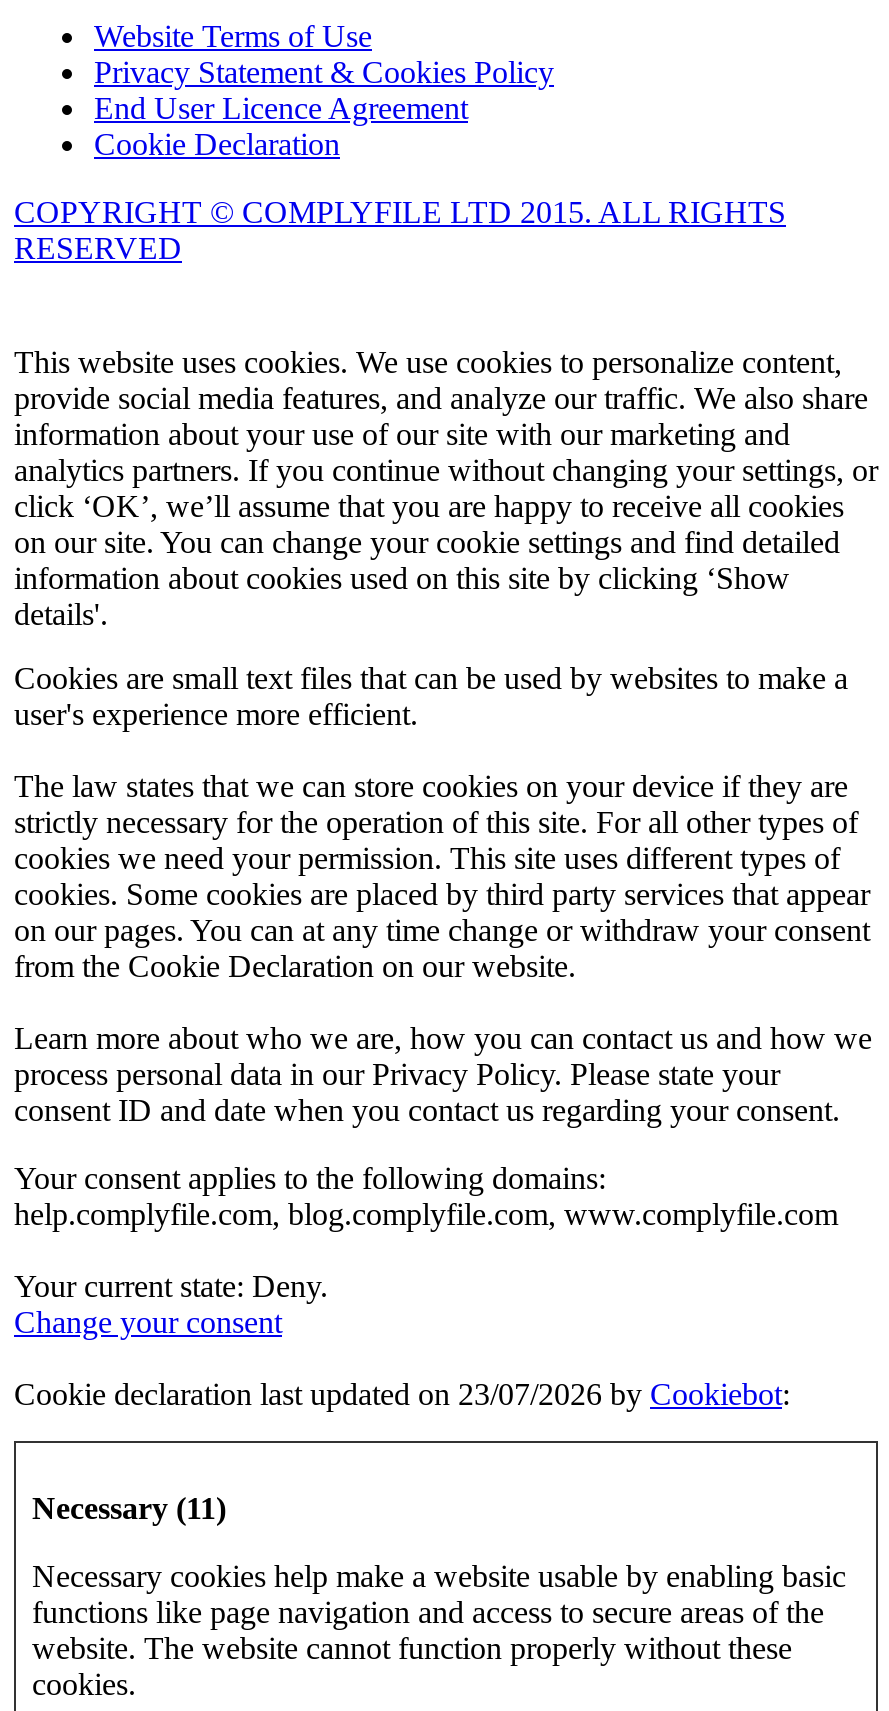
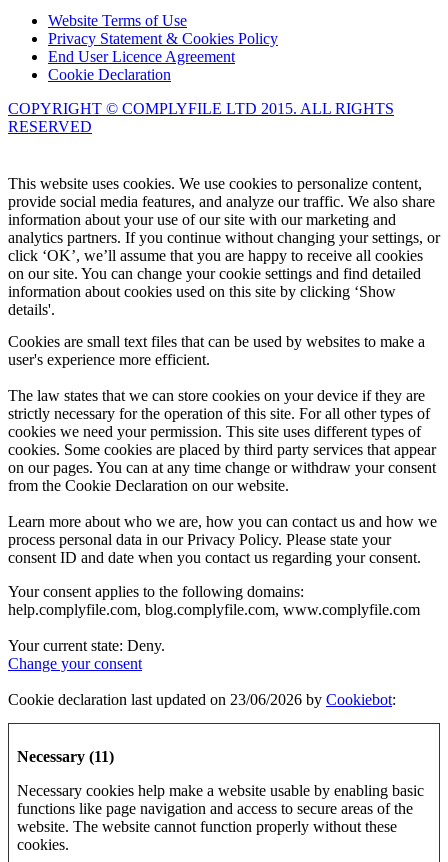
[14,1376,790,1410] Cookie declaration last updated on 23/07/2026 by Cookiebot: -> [8,691,396,708] Cookie declaration last updated on 23/06/2026 by Cookiebot:

